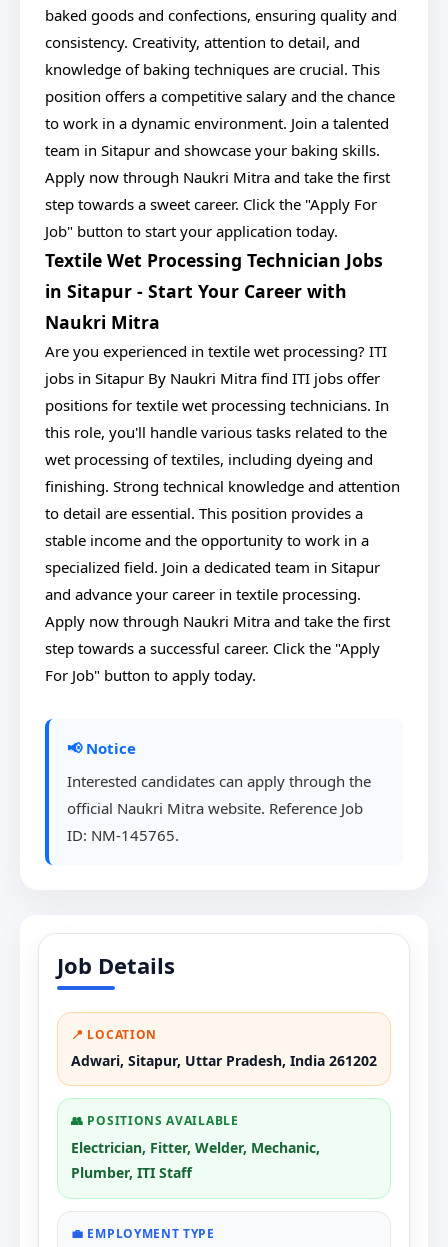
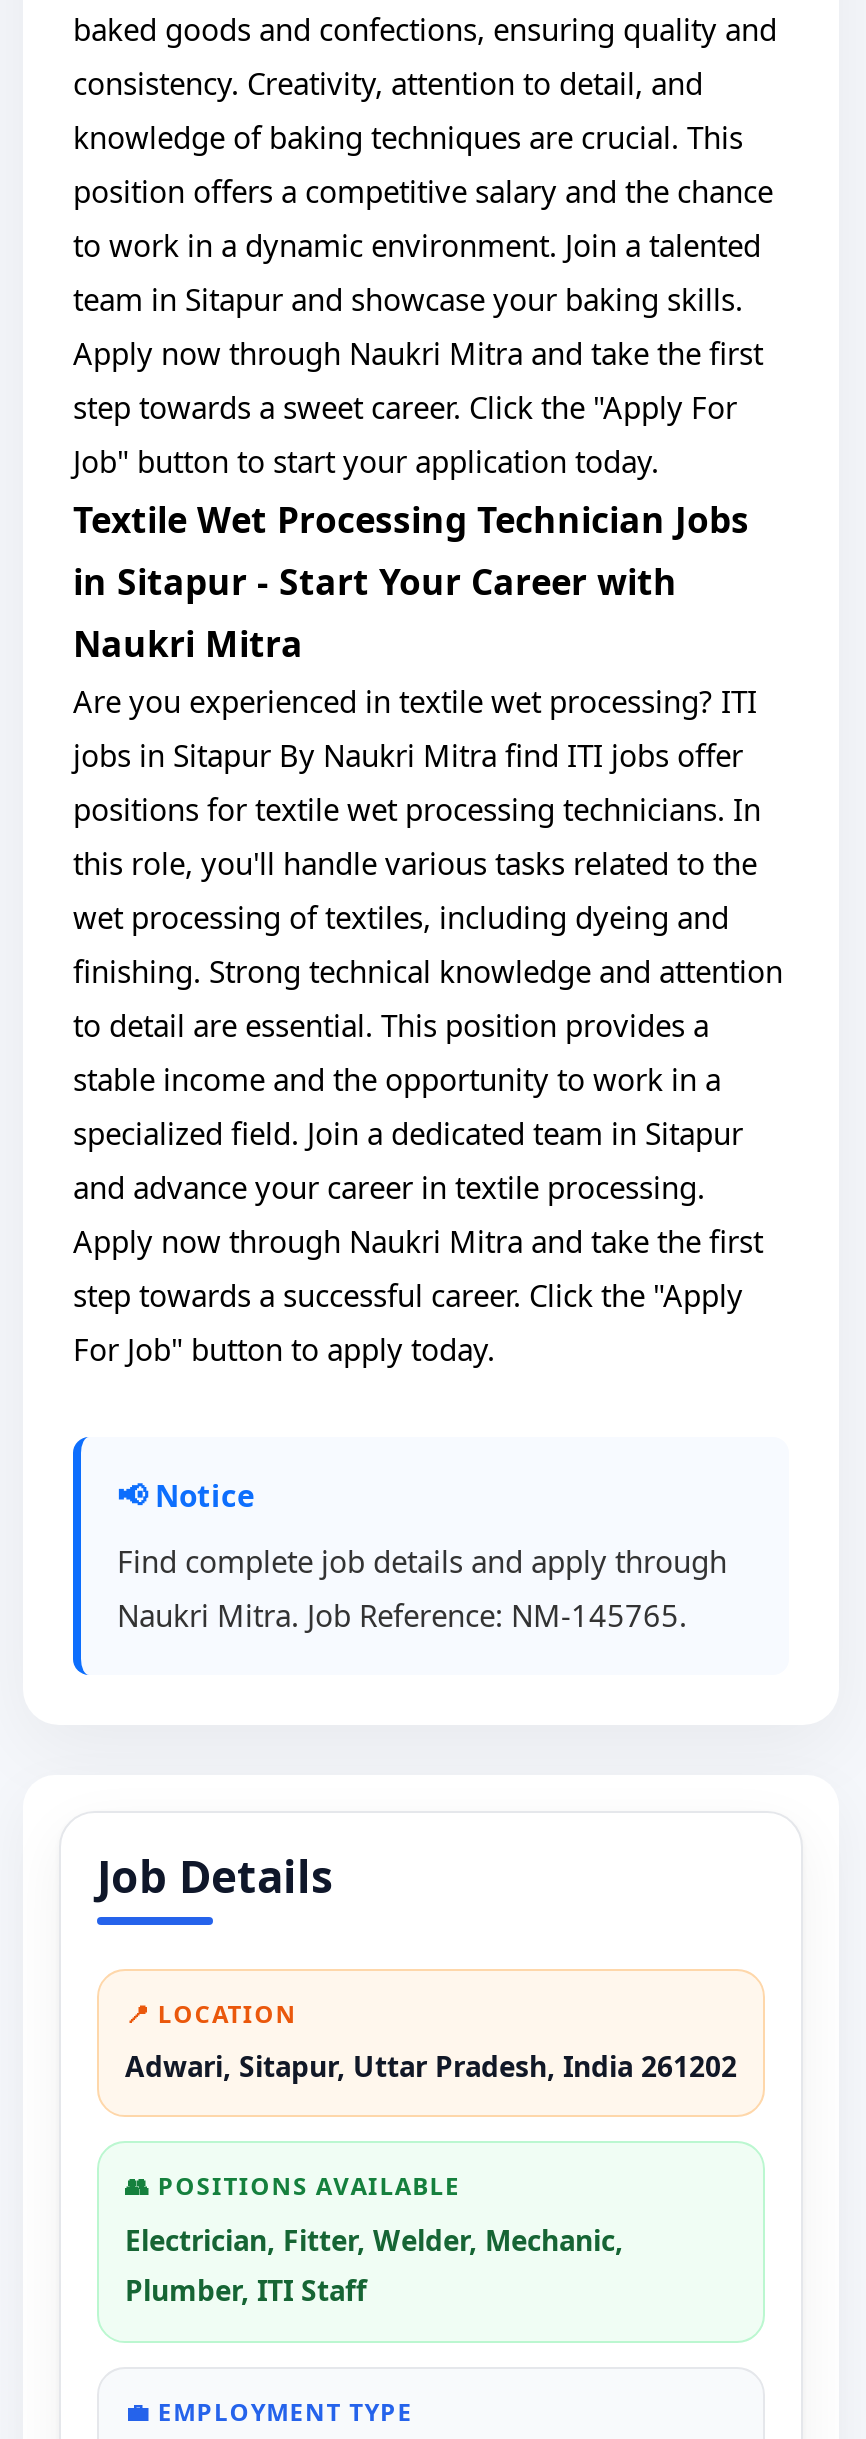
[67,771,371,845] Interested candidates can apply through the | official Naukri Mitra website. Reference Job | ID: NM-145765. -> [117,1541,727,1635] Find complete job details and apply through | Naukri Mitra. Job Reference: NM-145765.

